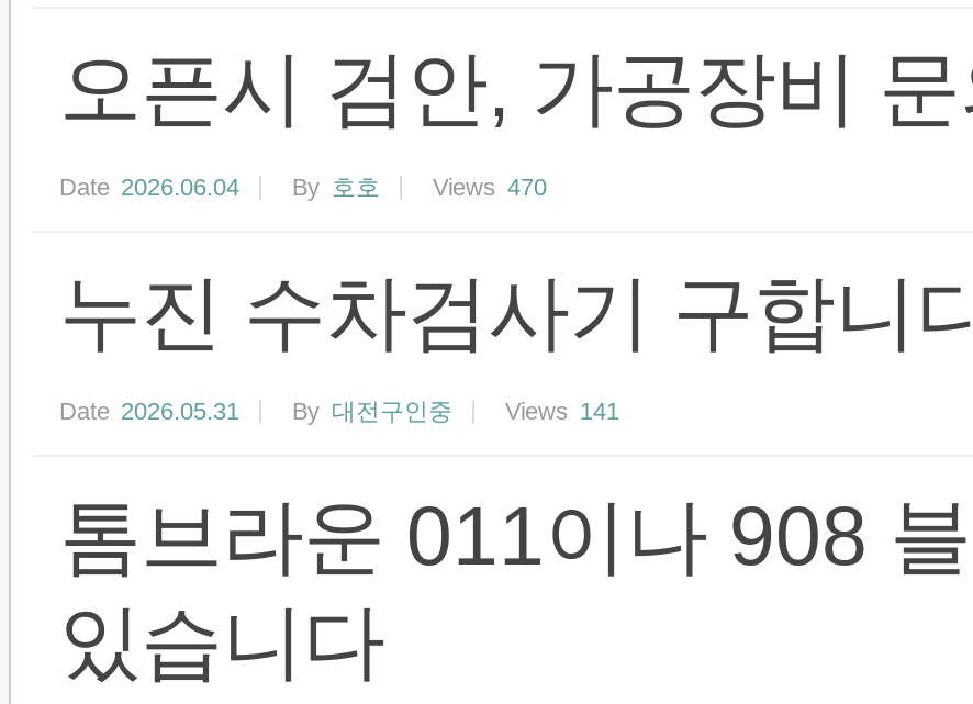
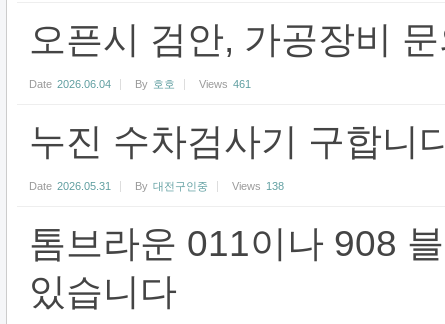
[59,174,547,200] Date 2026.06.04 By 호호 Views 470 -> [29,78,251,90] Date 2026.06.04 By 호호 Views 461
[59,398,619,424] Date 2026.05.31 By 대전구인중 Views 141 -> [29,180,284,192] Date 2026.05.31 By 대전구인중 Views 138

